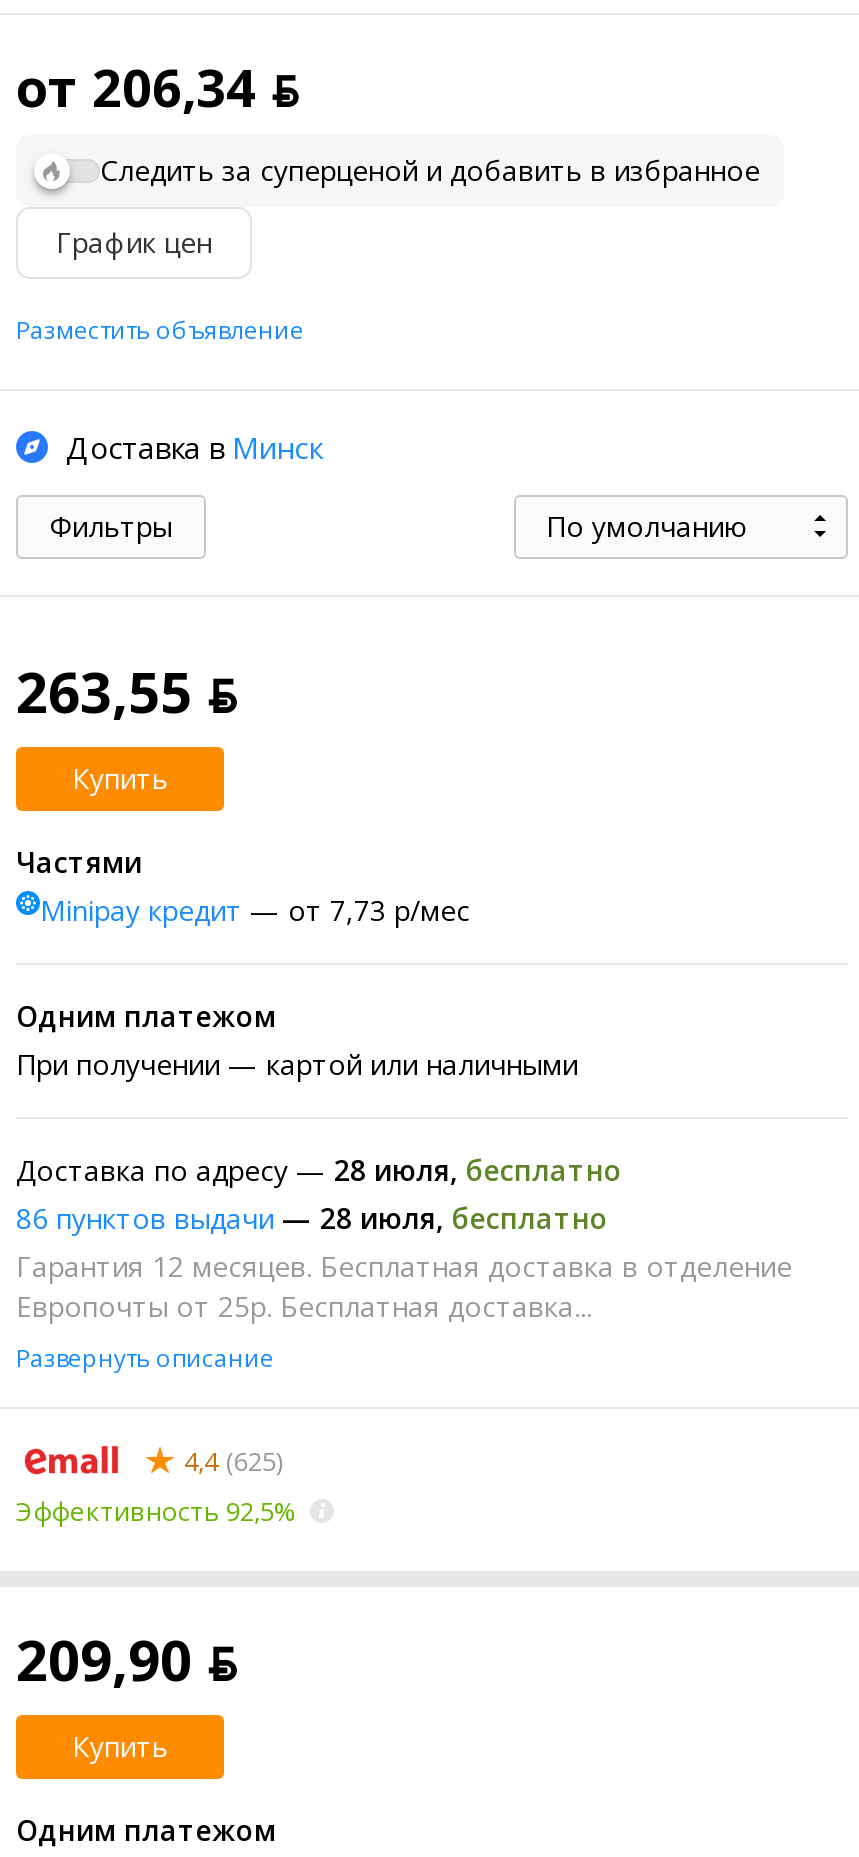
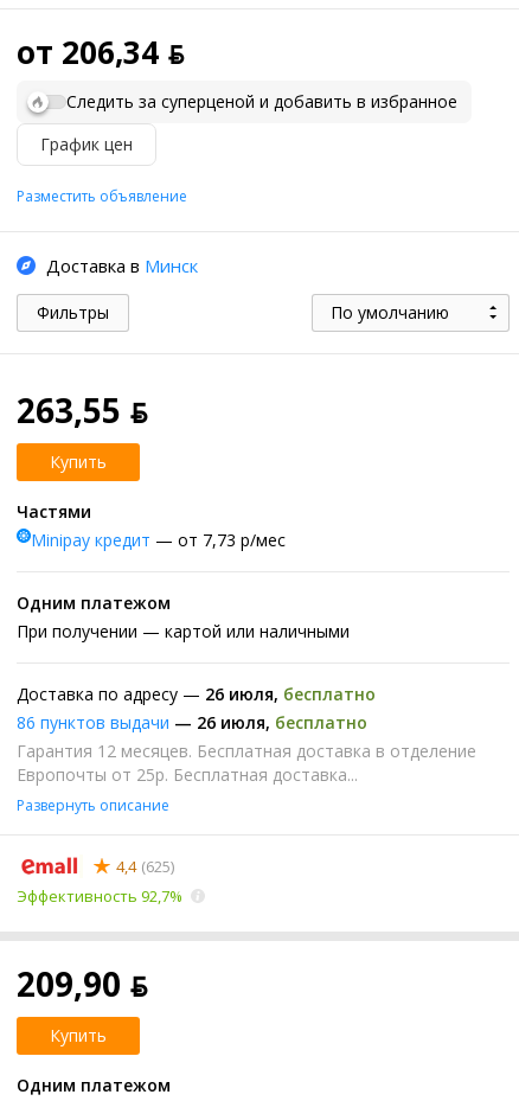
[16,1151,622,1189] Доставка по адресу — 28 июля, бесплатно -> [17,683,376,705] Доставка по адресу — 26 июля, бесплатно
[16,1199,608,1237] 86 пунктов выдачи — 28 июля, бесплатно -> [17,711,367,734] 86 пунктов выдачи — 26 июля, бесплатно
[16,1493,296,1529] Эффективность 92,5% -> [17,886,182,907] Эффективность 92,7%

